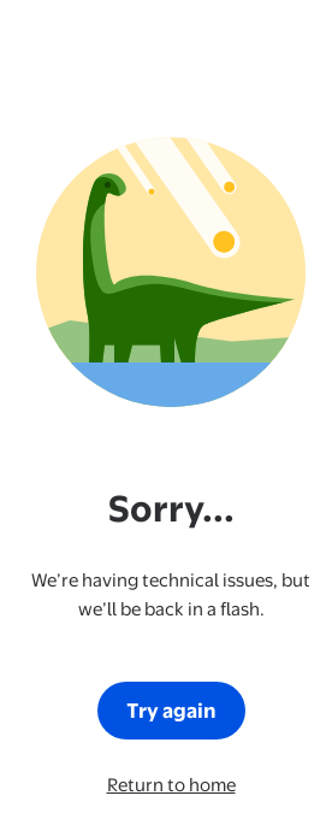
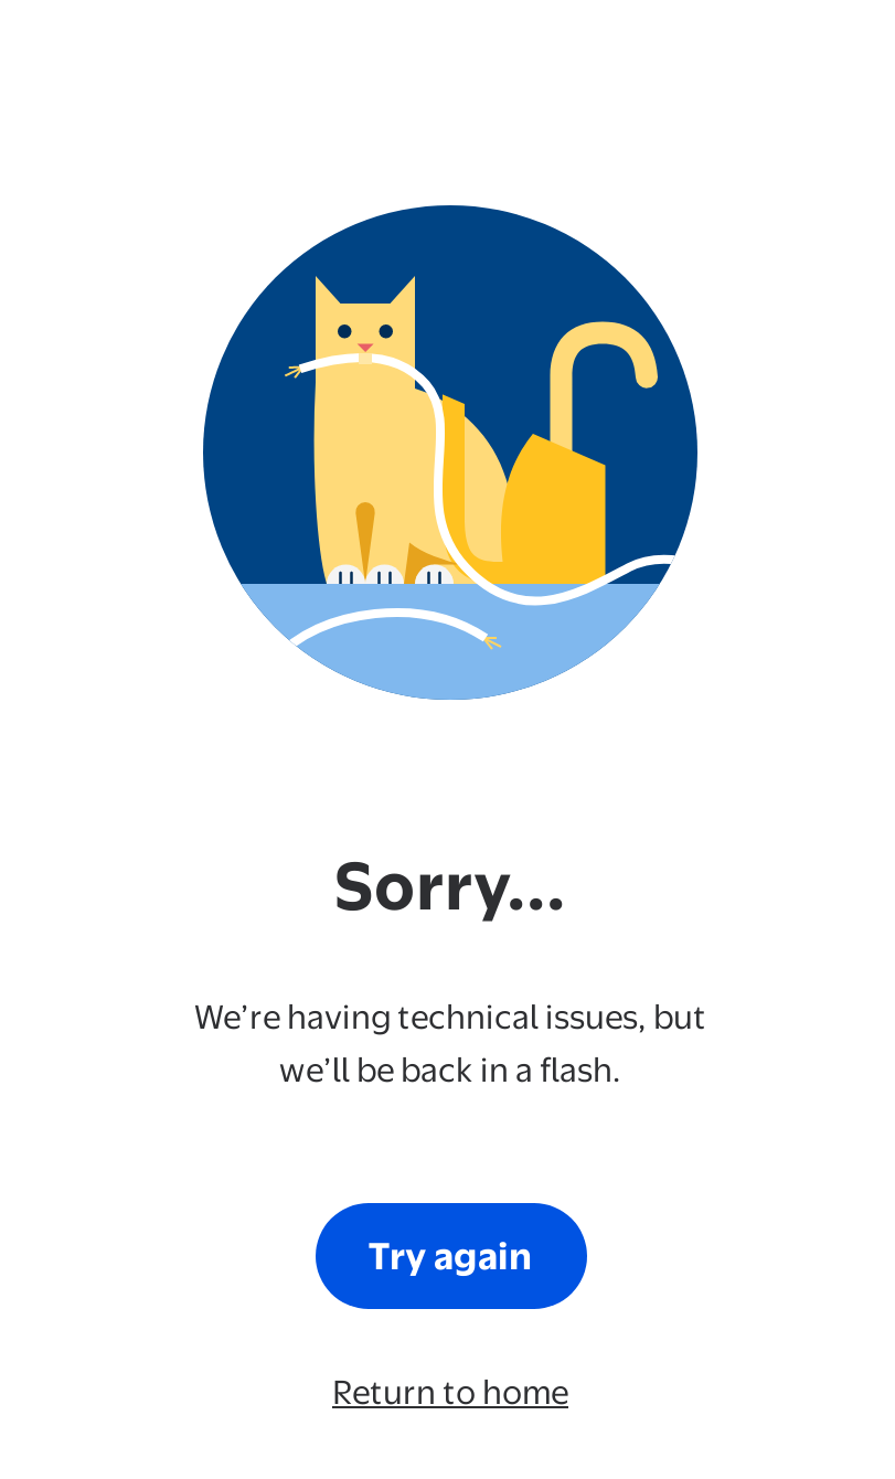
[36,137,306,379] [image] -> [201,203,700,651] [image]

